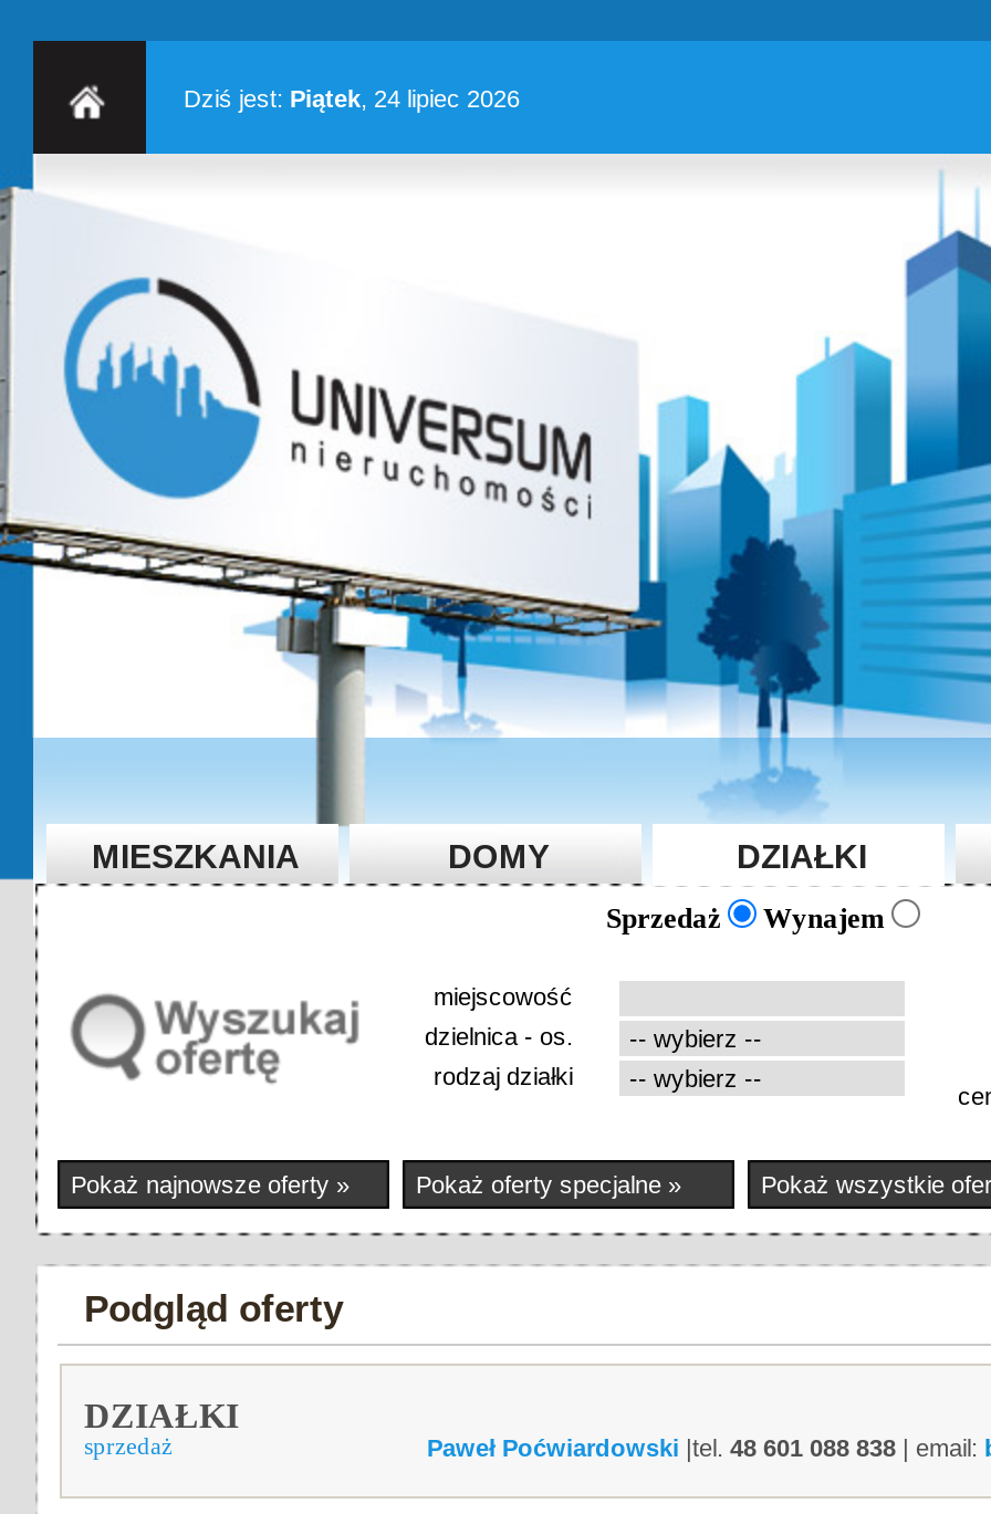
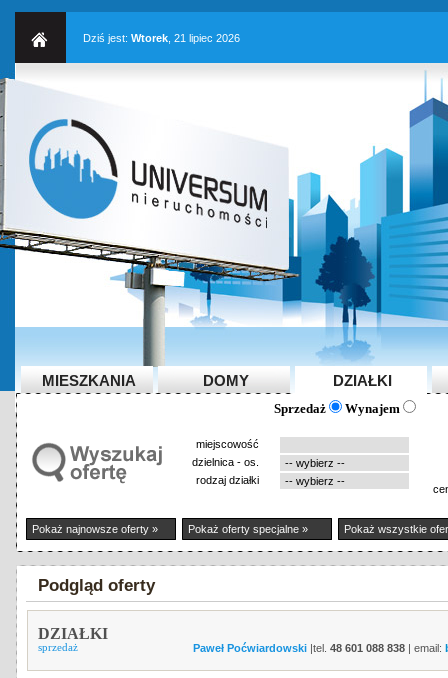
[184,85,520,112] Dziś jest: Piątek, 24 lipiec 2026 -> [83,32,240,44] Dziś jest: Wtorek, 21 lipiec 2026

